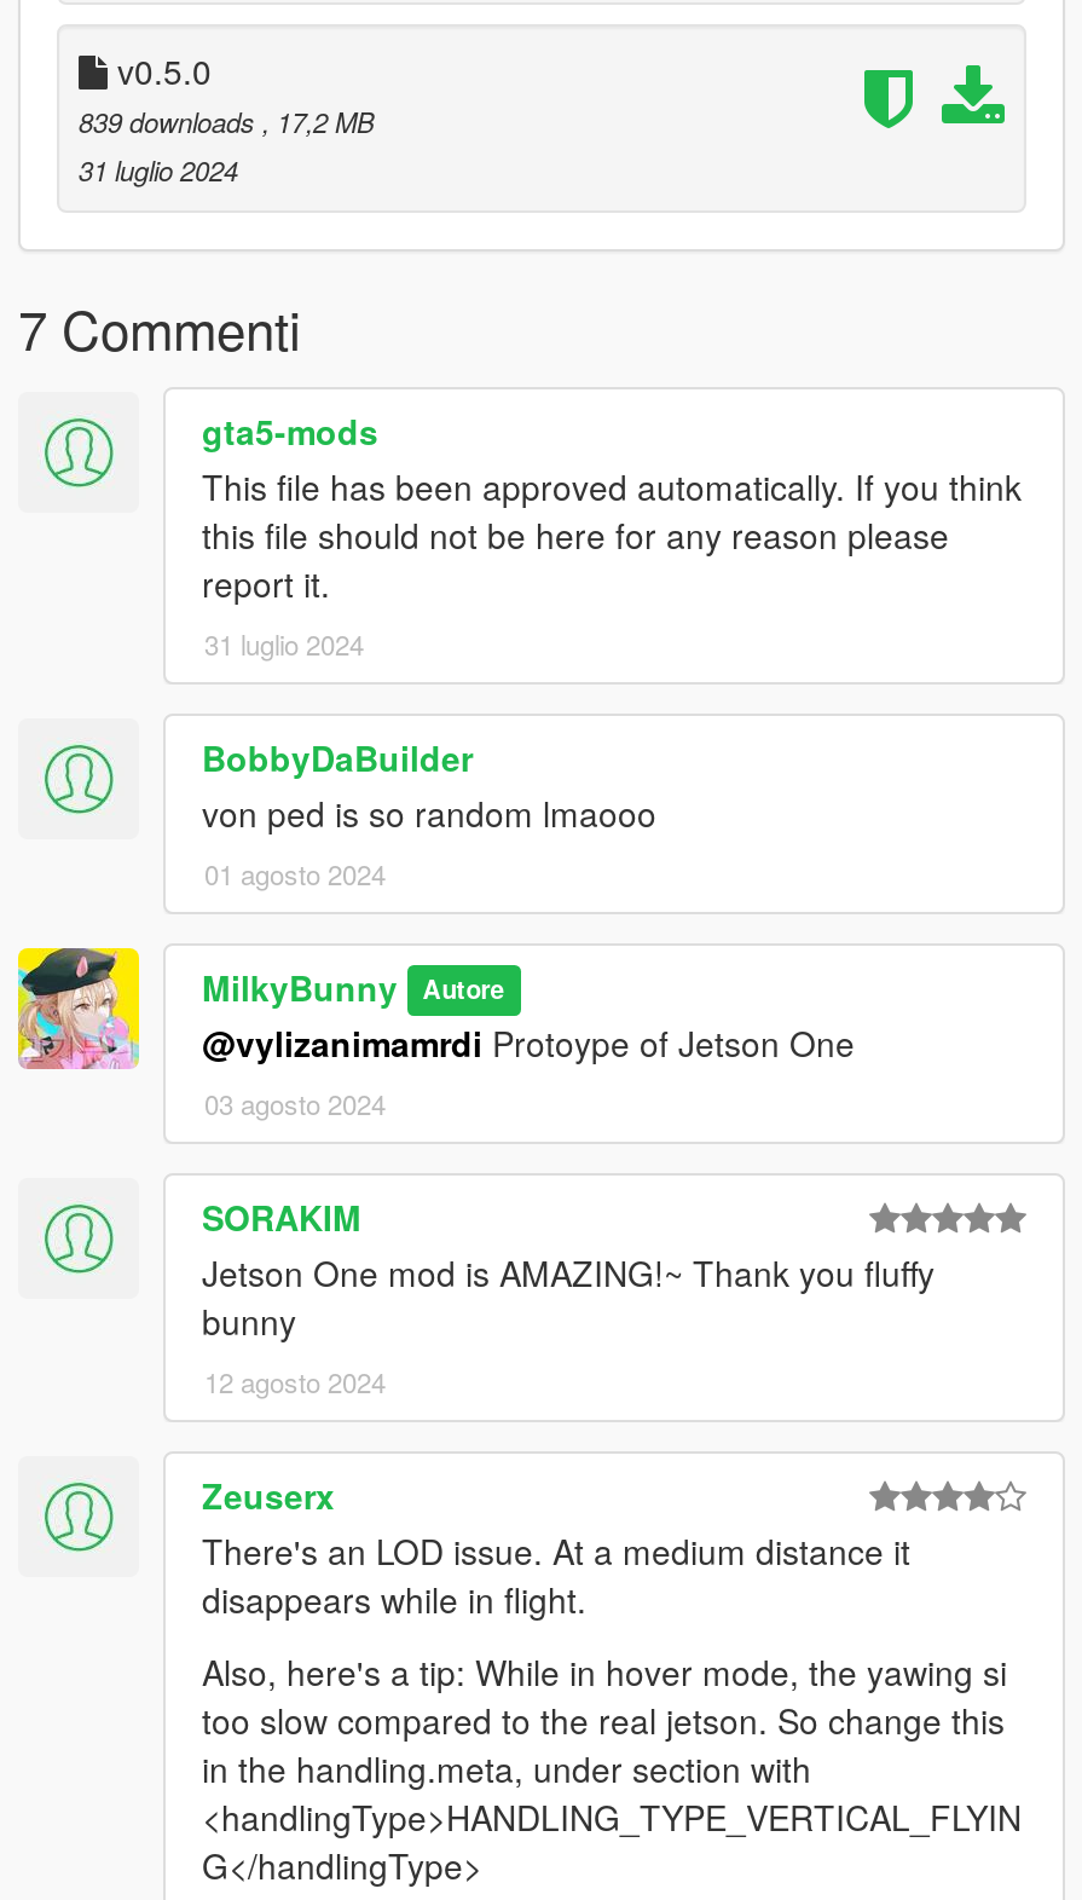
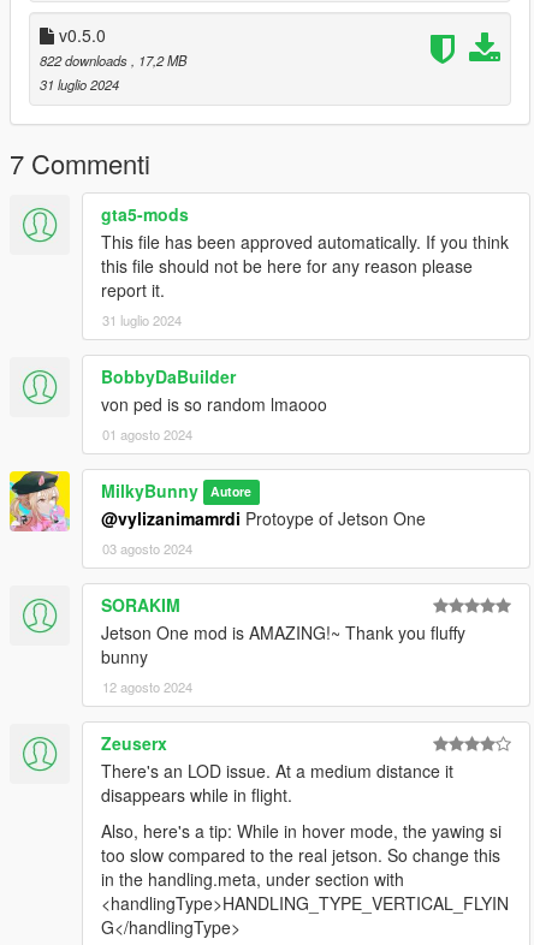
[79,100,374,139] 839 downloads, 17,2 MB -> [40,50,186,69] 822 downloads, 17,2 MB

